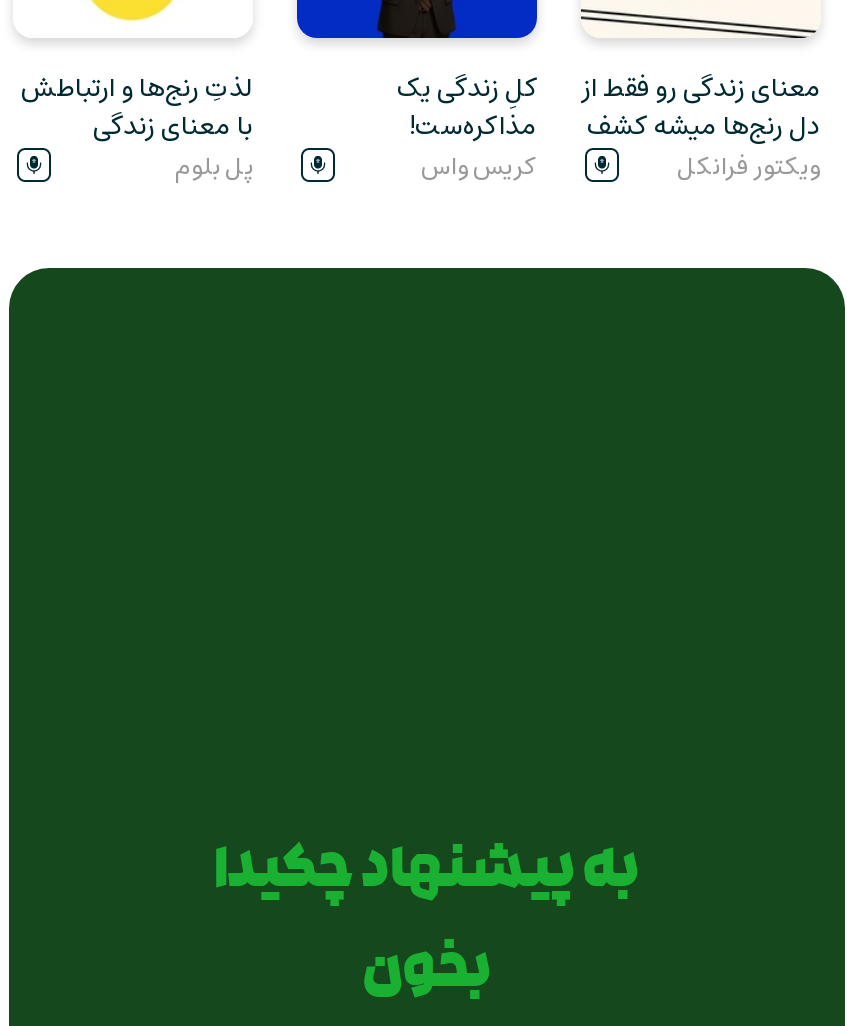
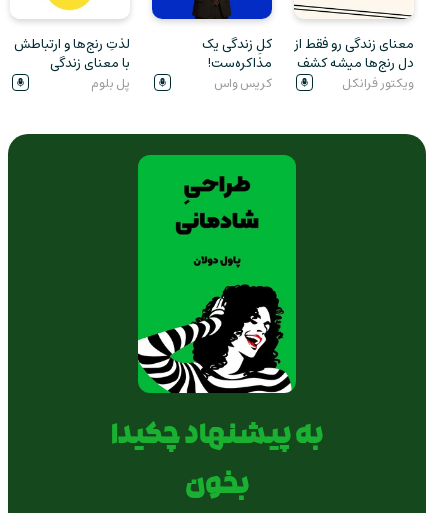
none -> [137,154,297,394] [image]

